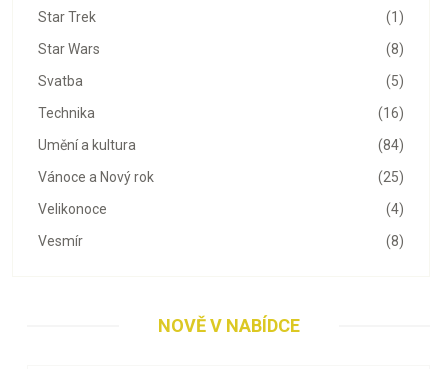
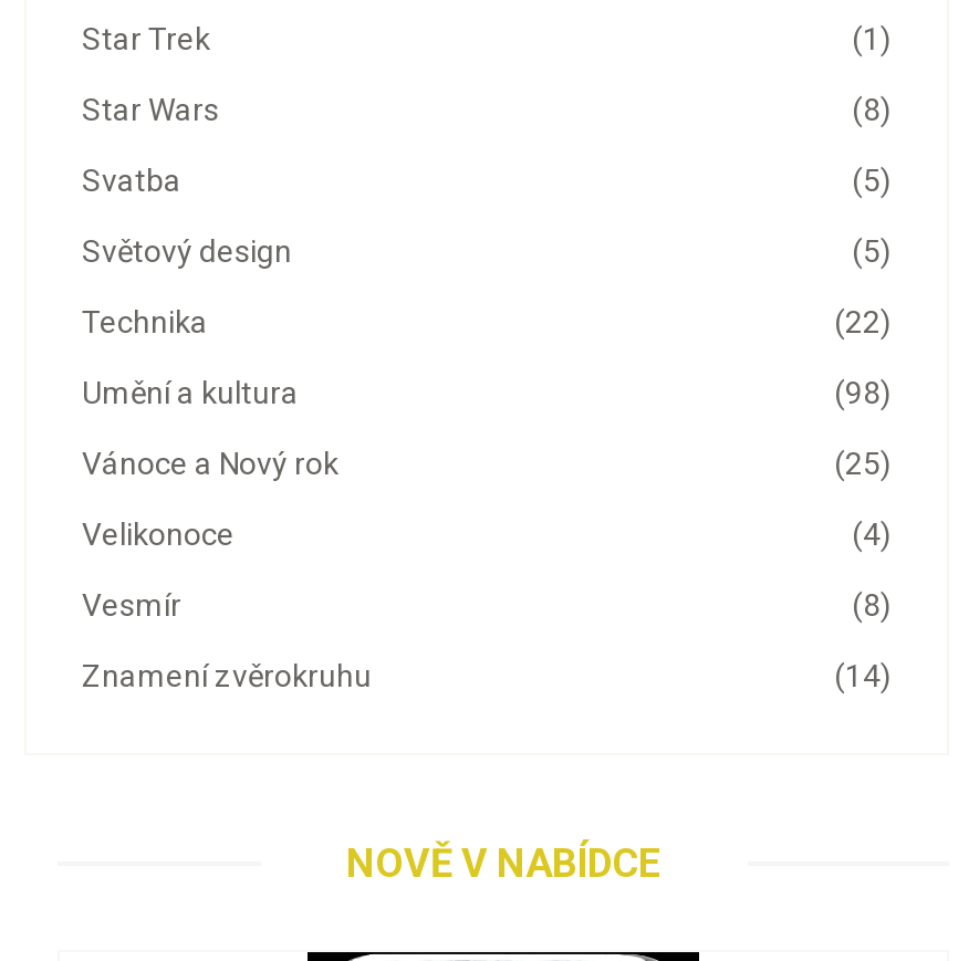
[378,105,404,121] (16) -> [82,234,892,340] (5) | Světový design | (22)
[378,137,404,153] (84) -> [834,376,892,411] (98)
none -> [82,659,892,694] (14) | Znamení zvěrokruhu

